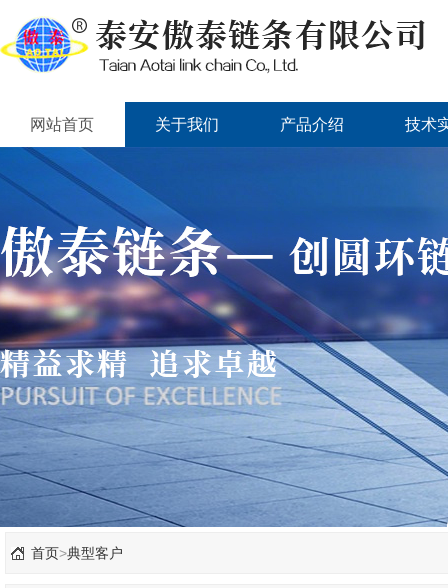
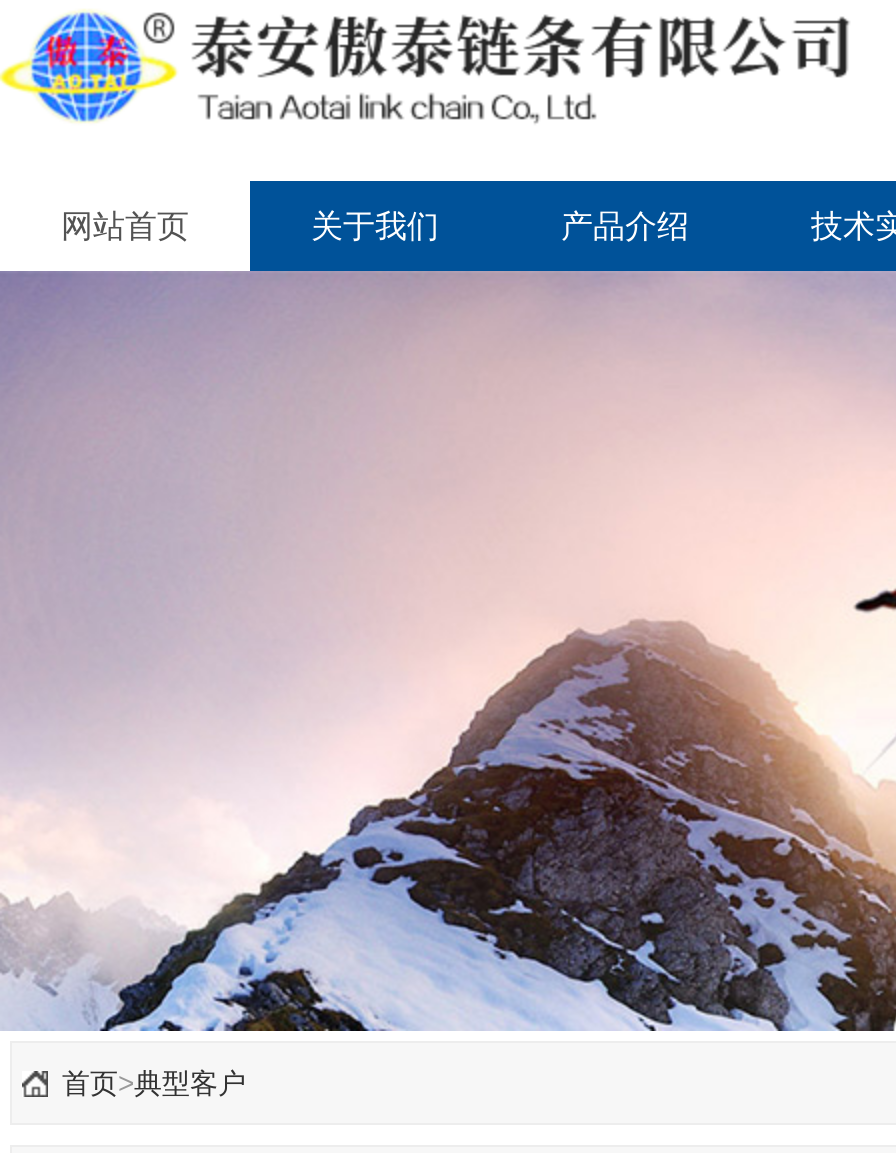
[3,146,445,528] [image] -> [6,269,890,1033] [image]

